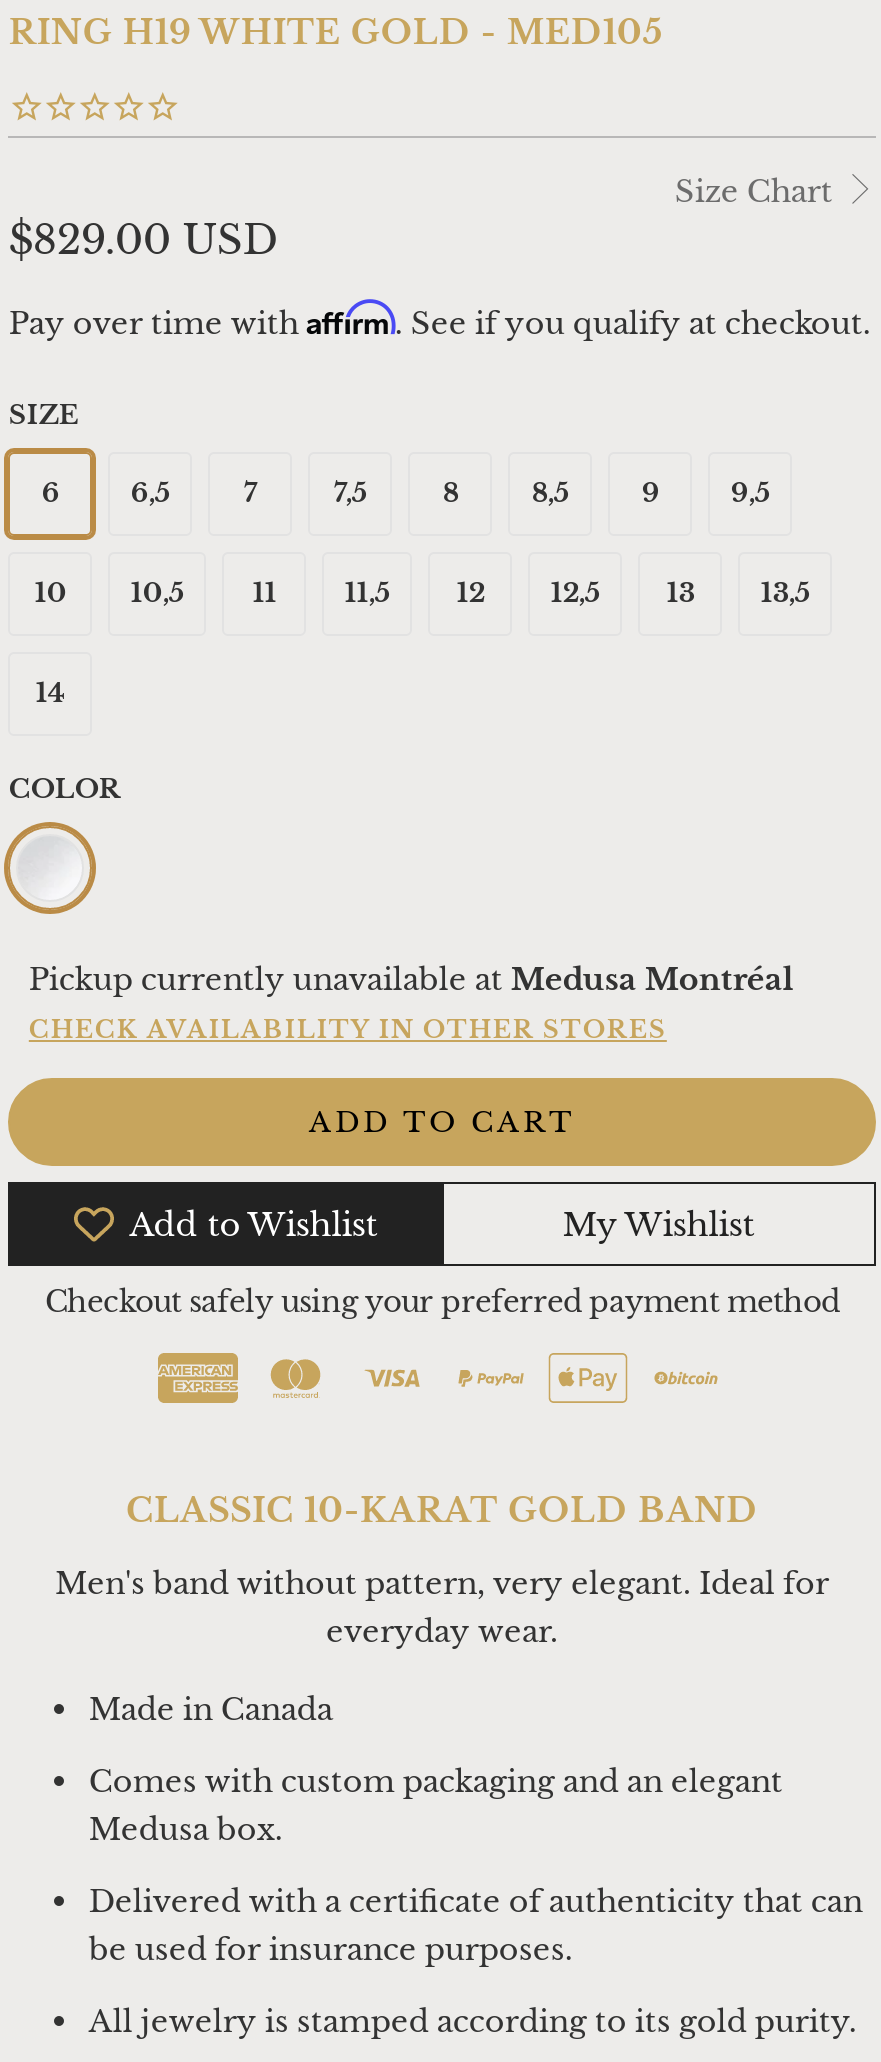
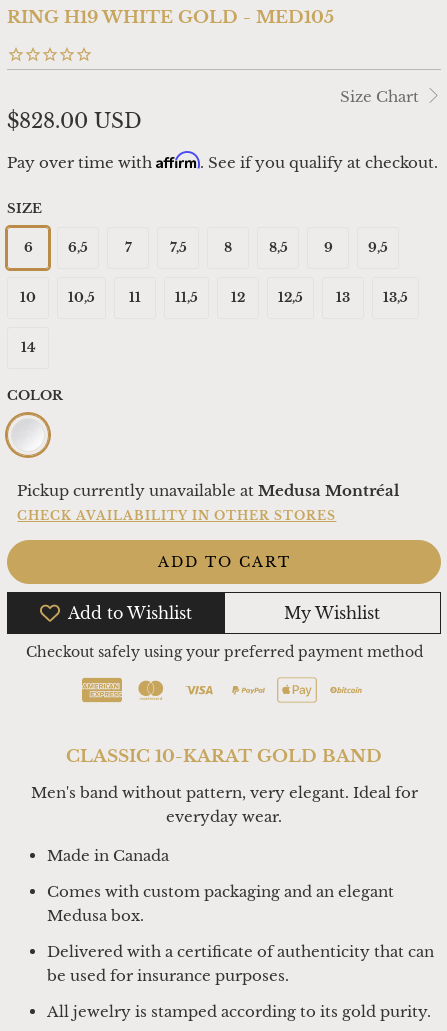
[9,216,279,264] $829.00 USD -> [7,109,142,133] $828.00 USD

